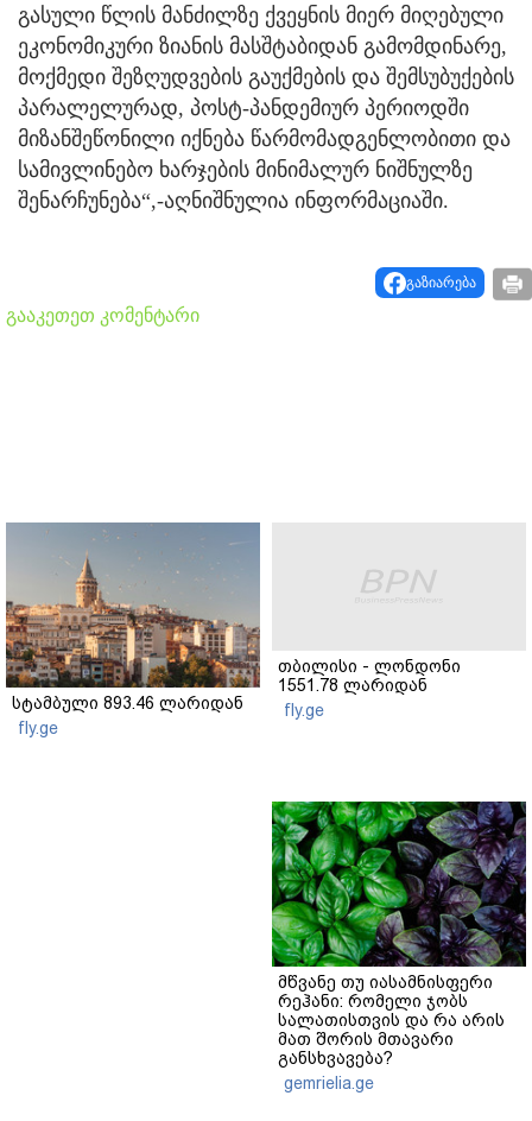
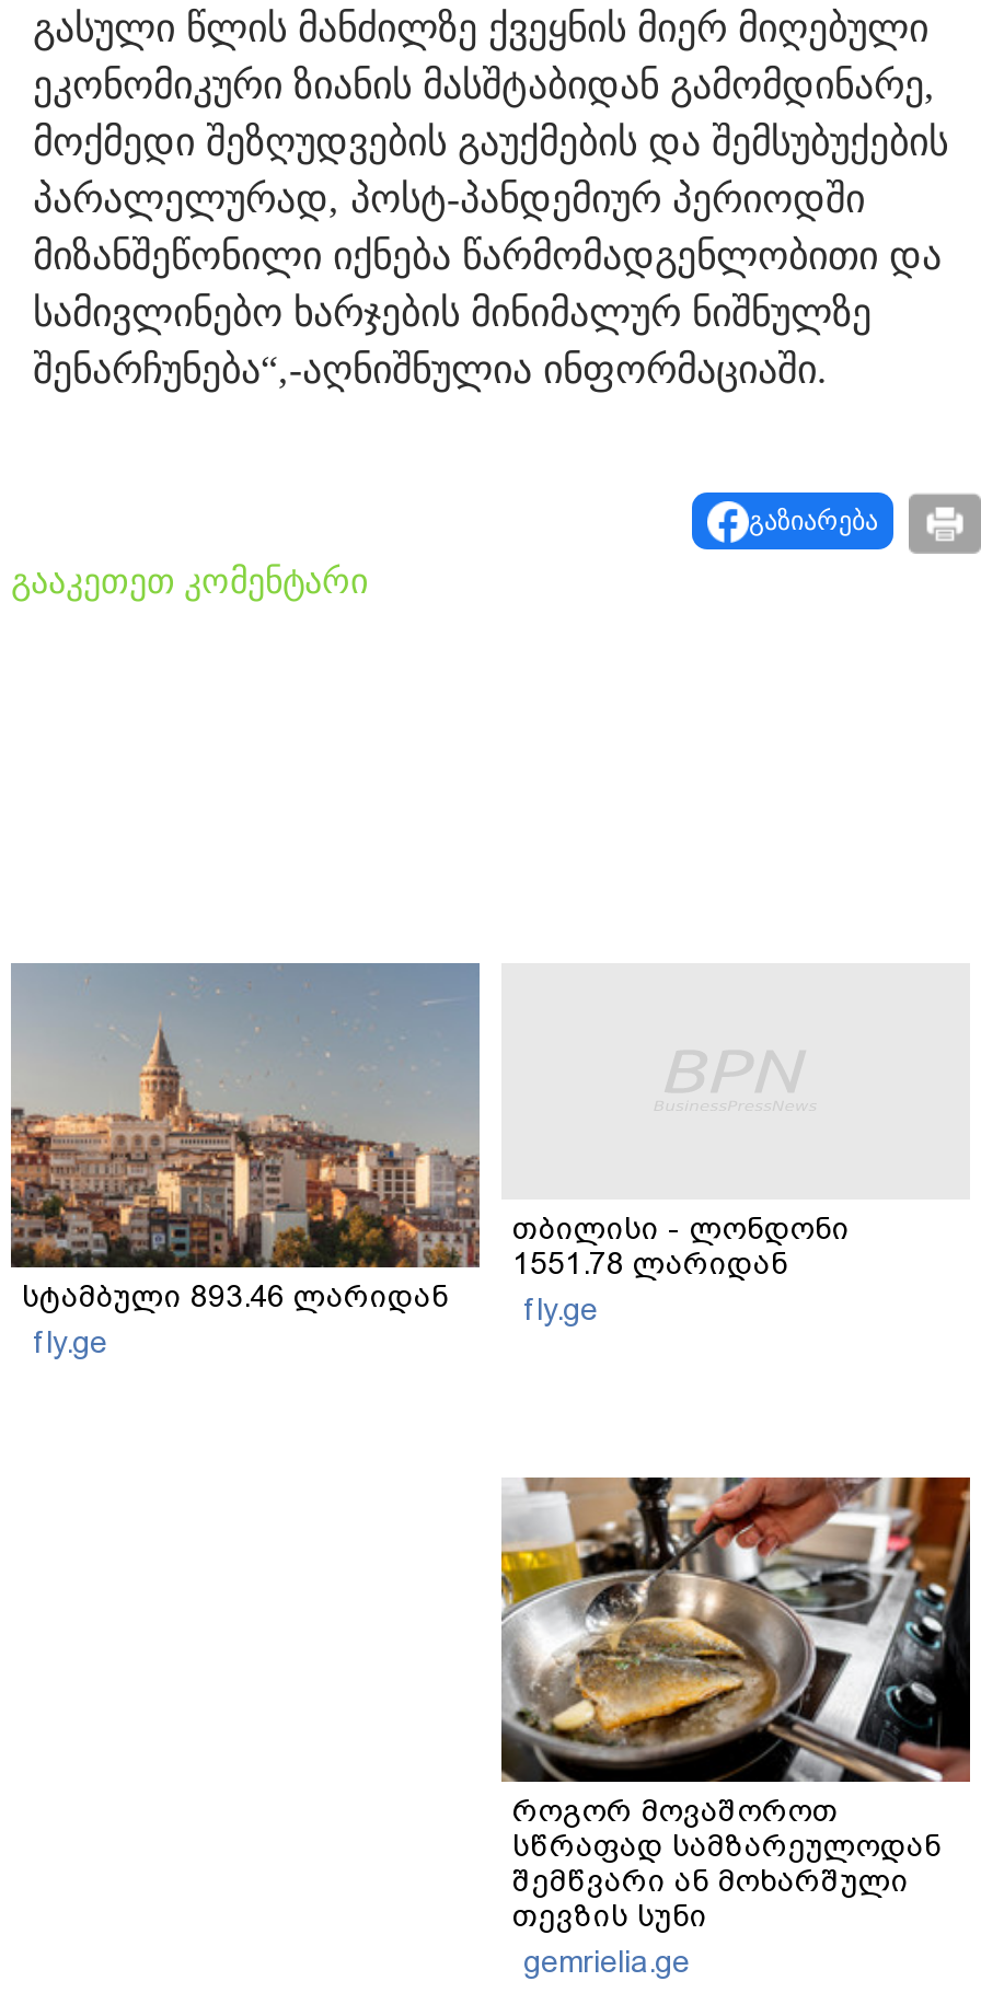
[271,800,527,1067] [image] | მწვანე თუ იასამნისფერი | რეჰანი: რომელი ჯობს | სალათისთვის და რა არის | მათ შორის მთავარი | განსხვავება? -> [499,1475,972,1932] [image] | როგორ მოვაშოროთ | სწრაფად სამზარეულოდან | შემწვარი ან მოხარშული | თევზის სუნი

